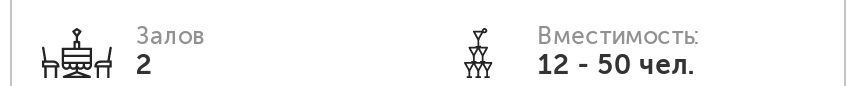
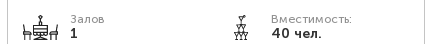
[136,48,152,82] 2 -> [70,25,78,42] 1
[537,48,695,82] 12 - 50 чел. -> [271,25,322,42] 40 чел.

